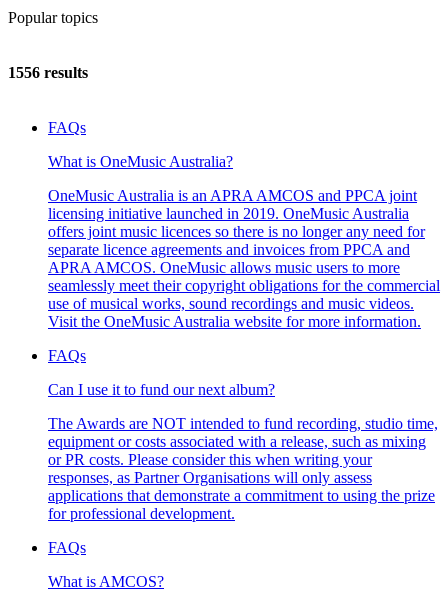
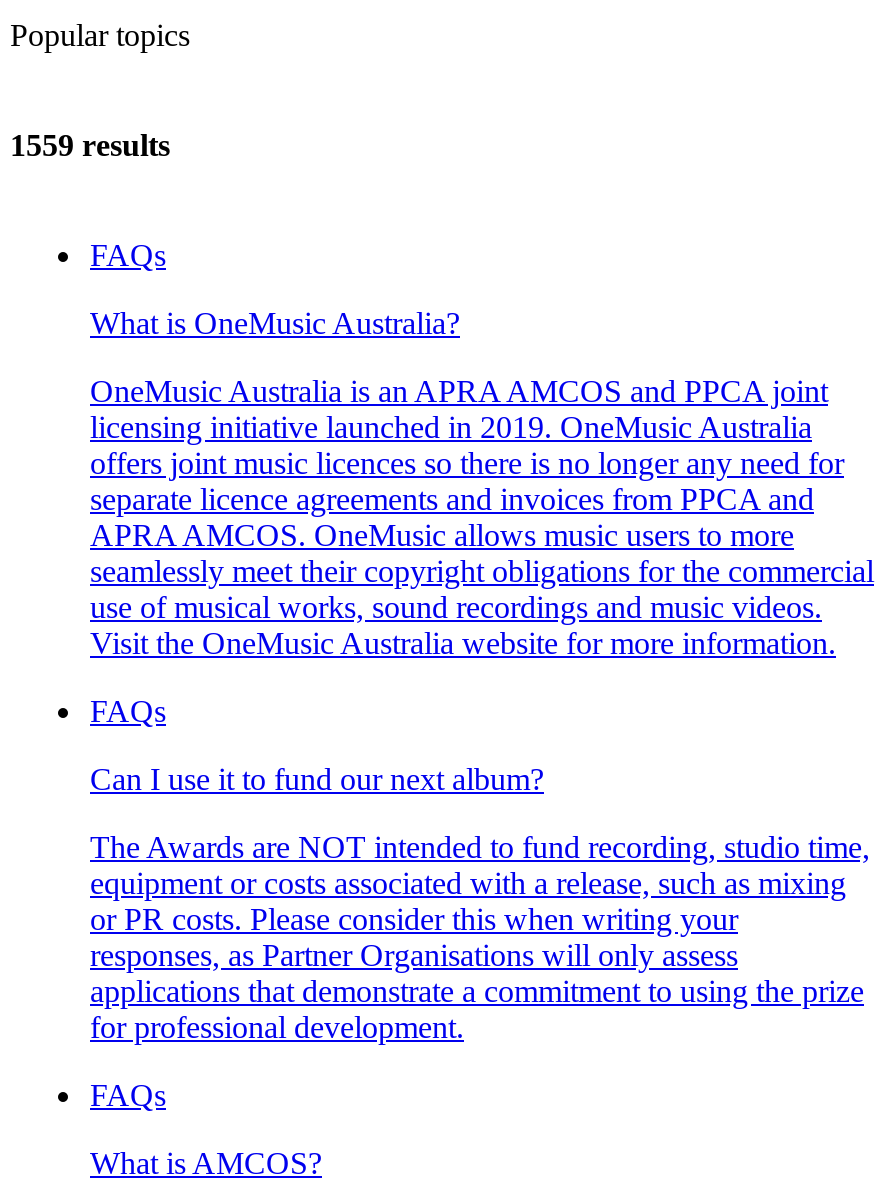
[8,64,88,81] 1556 results -> [10,128,170,162] 1559 results

